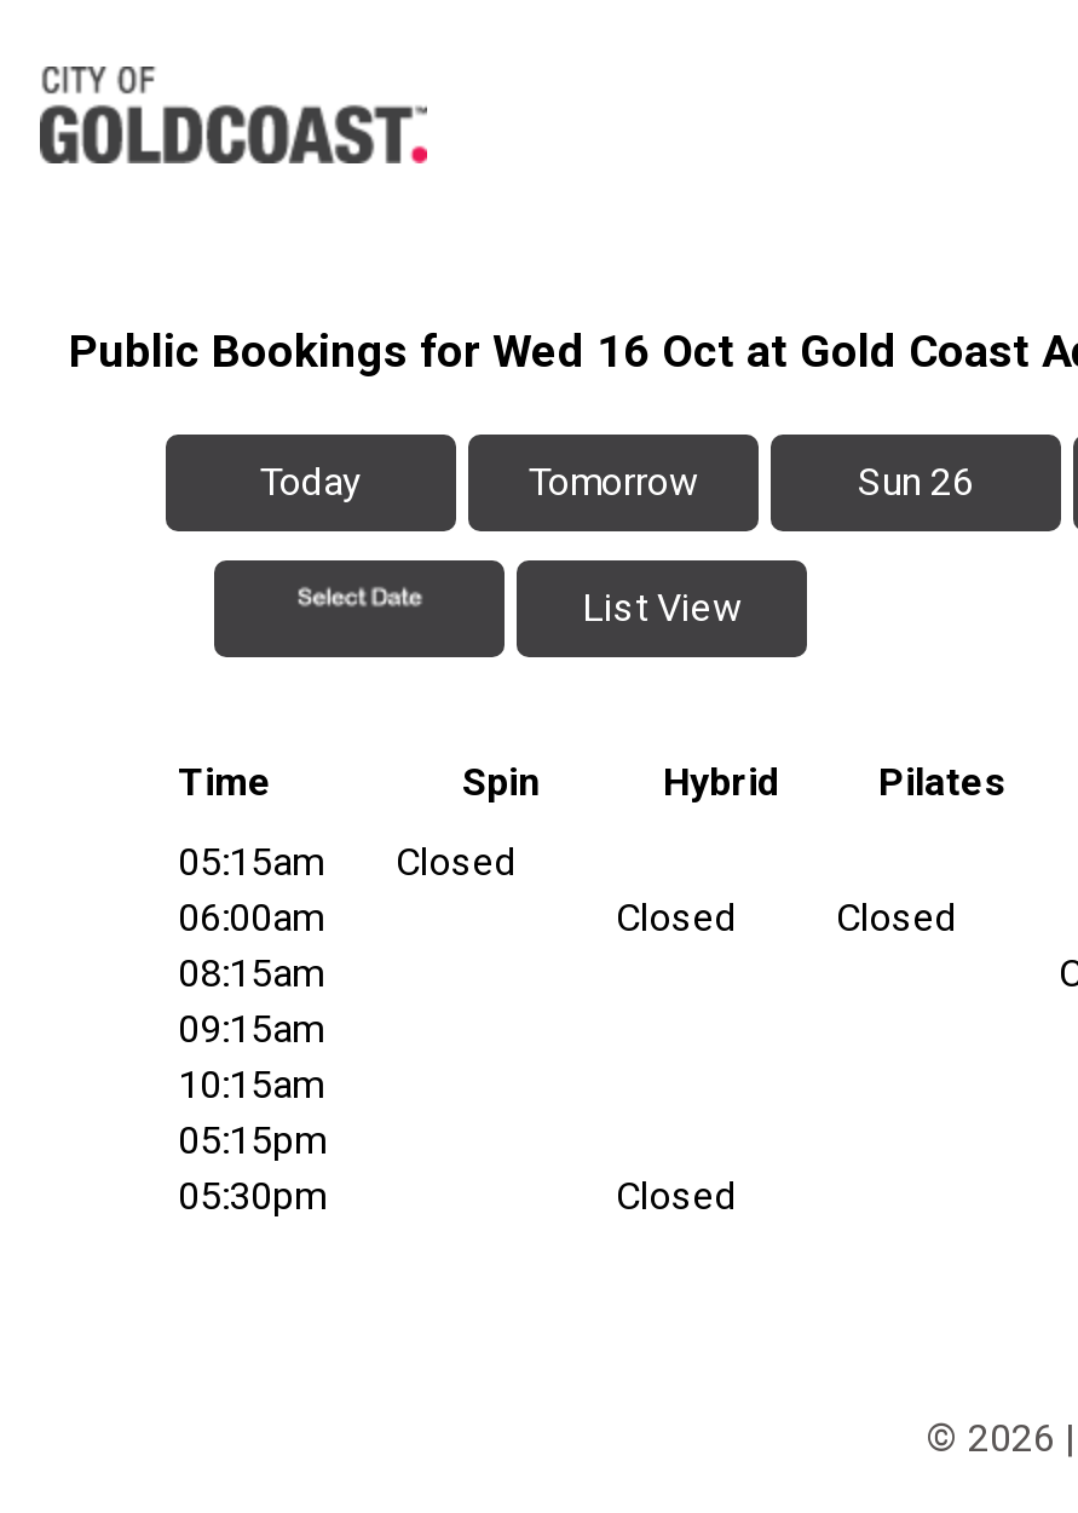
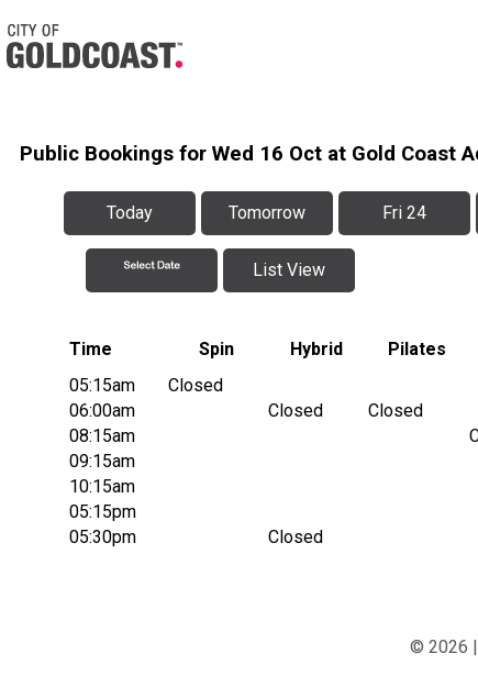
[858,460,974,506] Sun 26 -> [382,203,426,224] Fri 24

